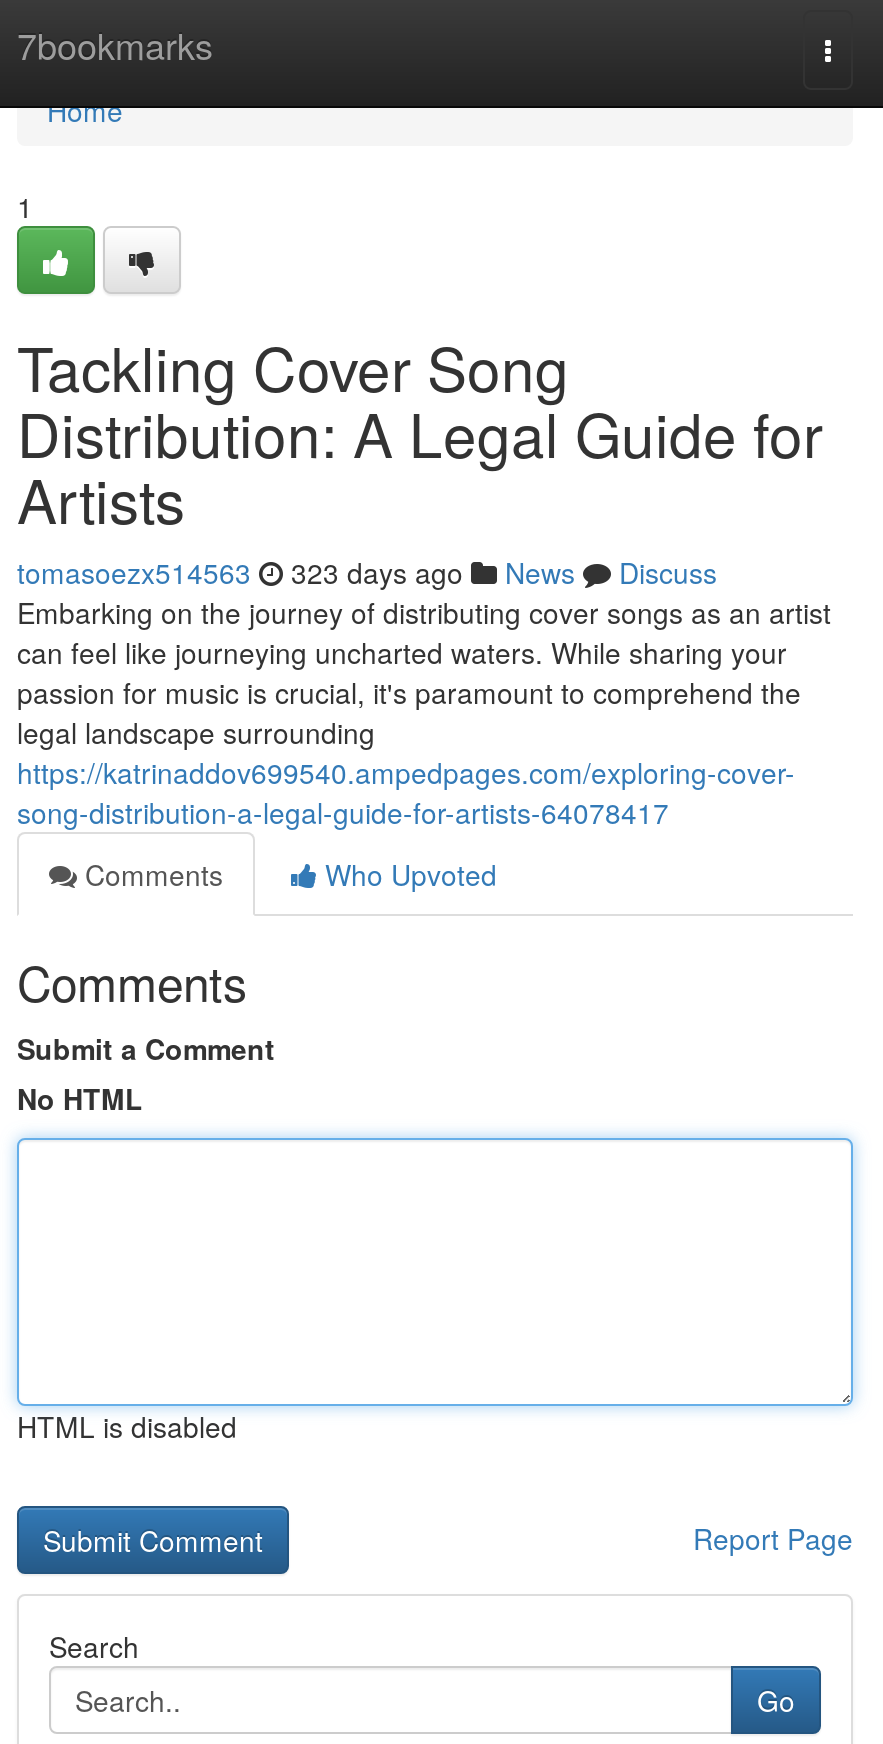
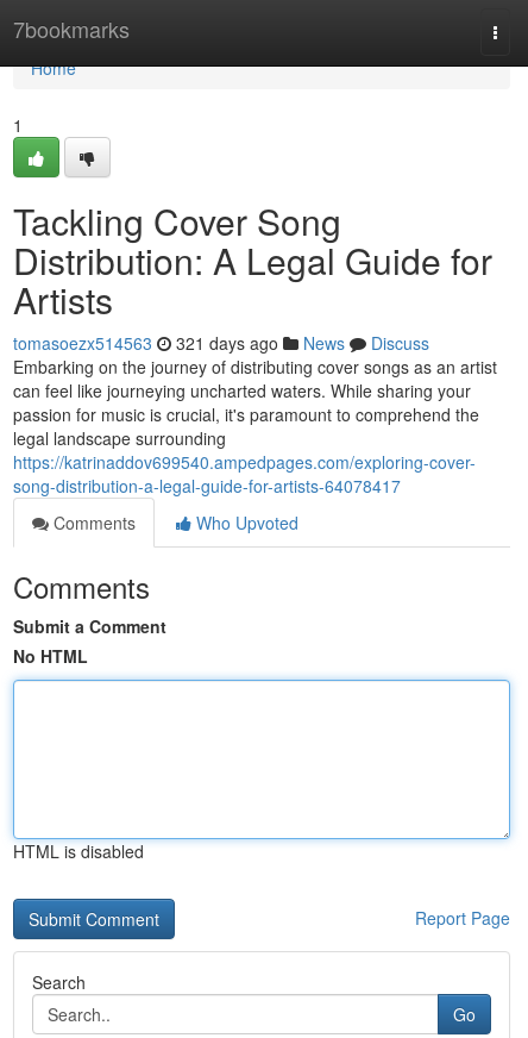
[17,552,717,592] tomasoezx514563 323 days ago News Discuss -> [13,331,429,355] tomasoezx514563 321 days ago News Discuss

